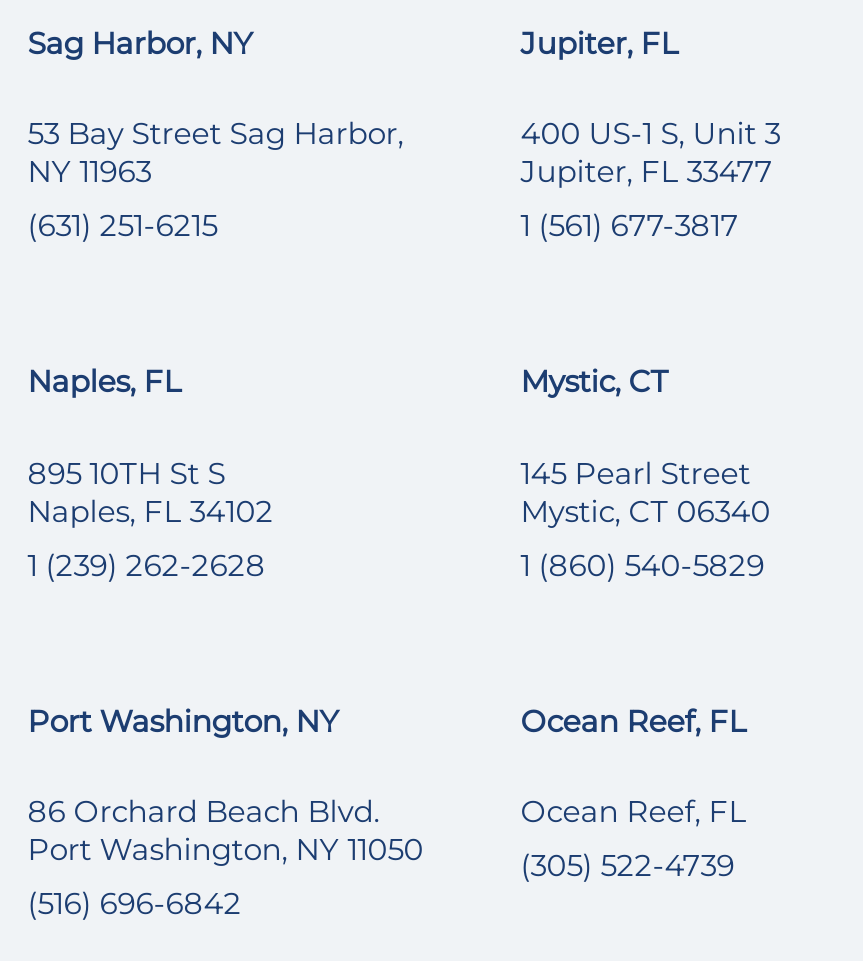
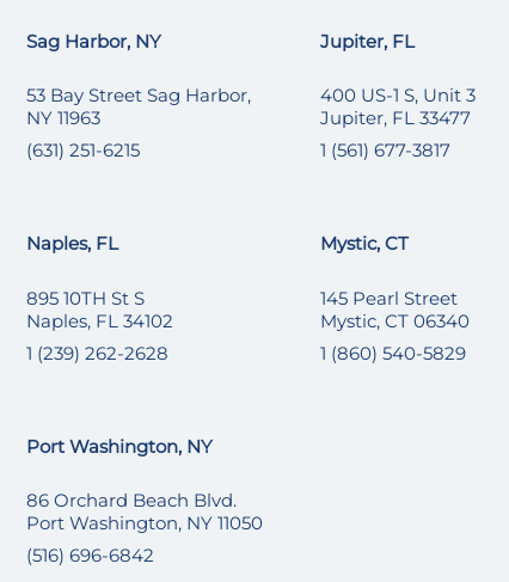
[520,701,746,884] Ocean Reef, FL | Ocean Reef, FL | (305) 522-4739 -> none

